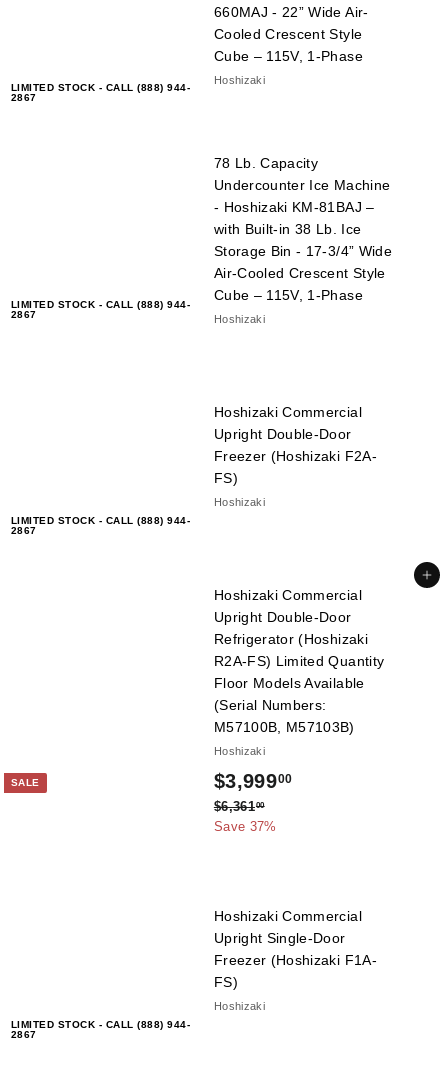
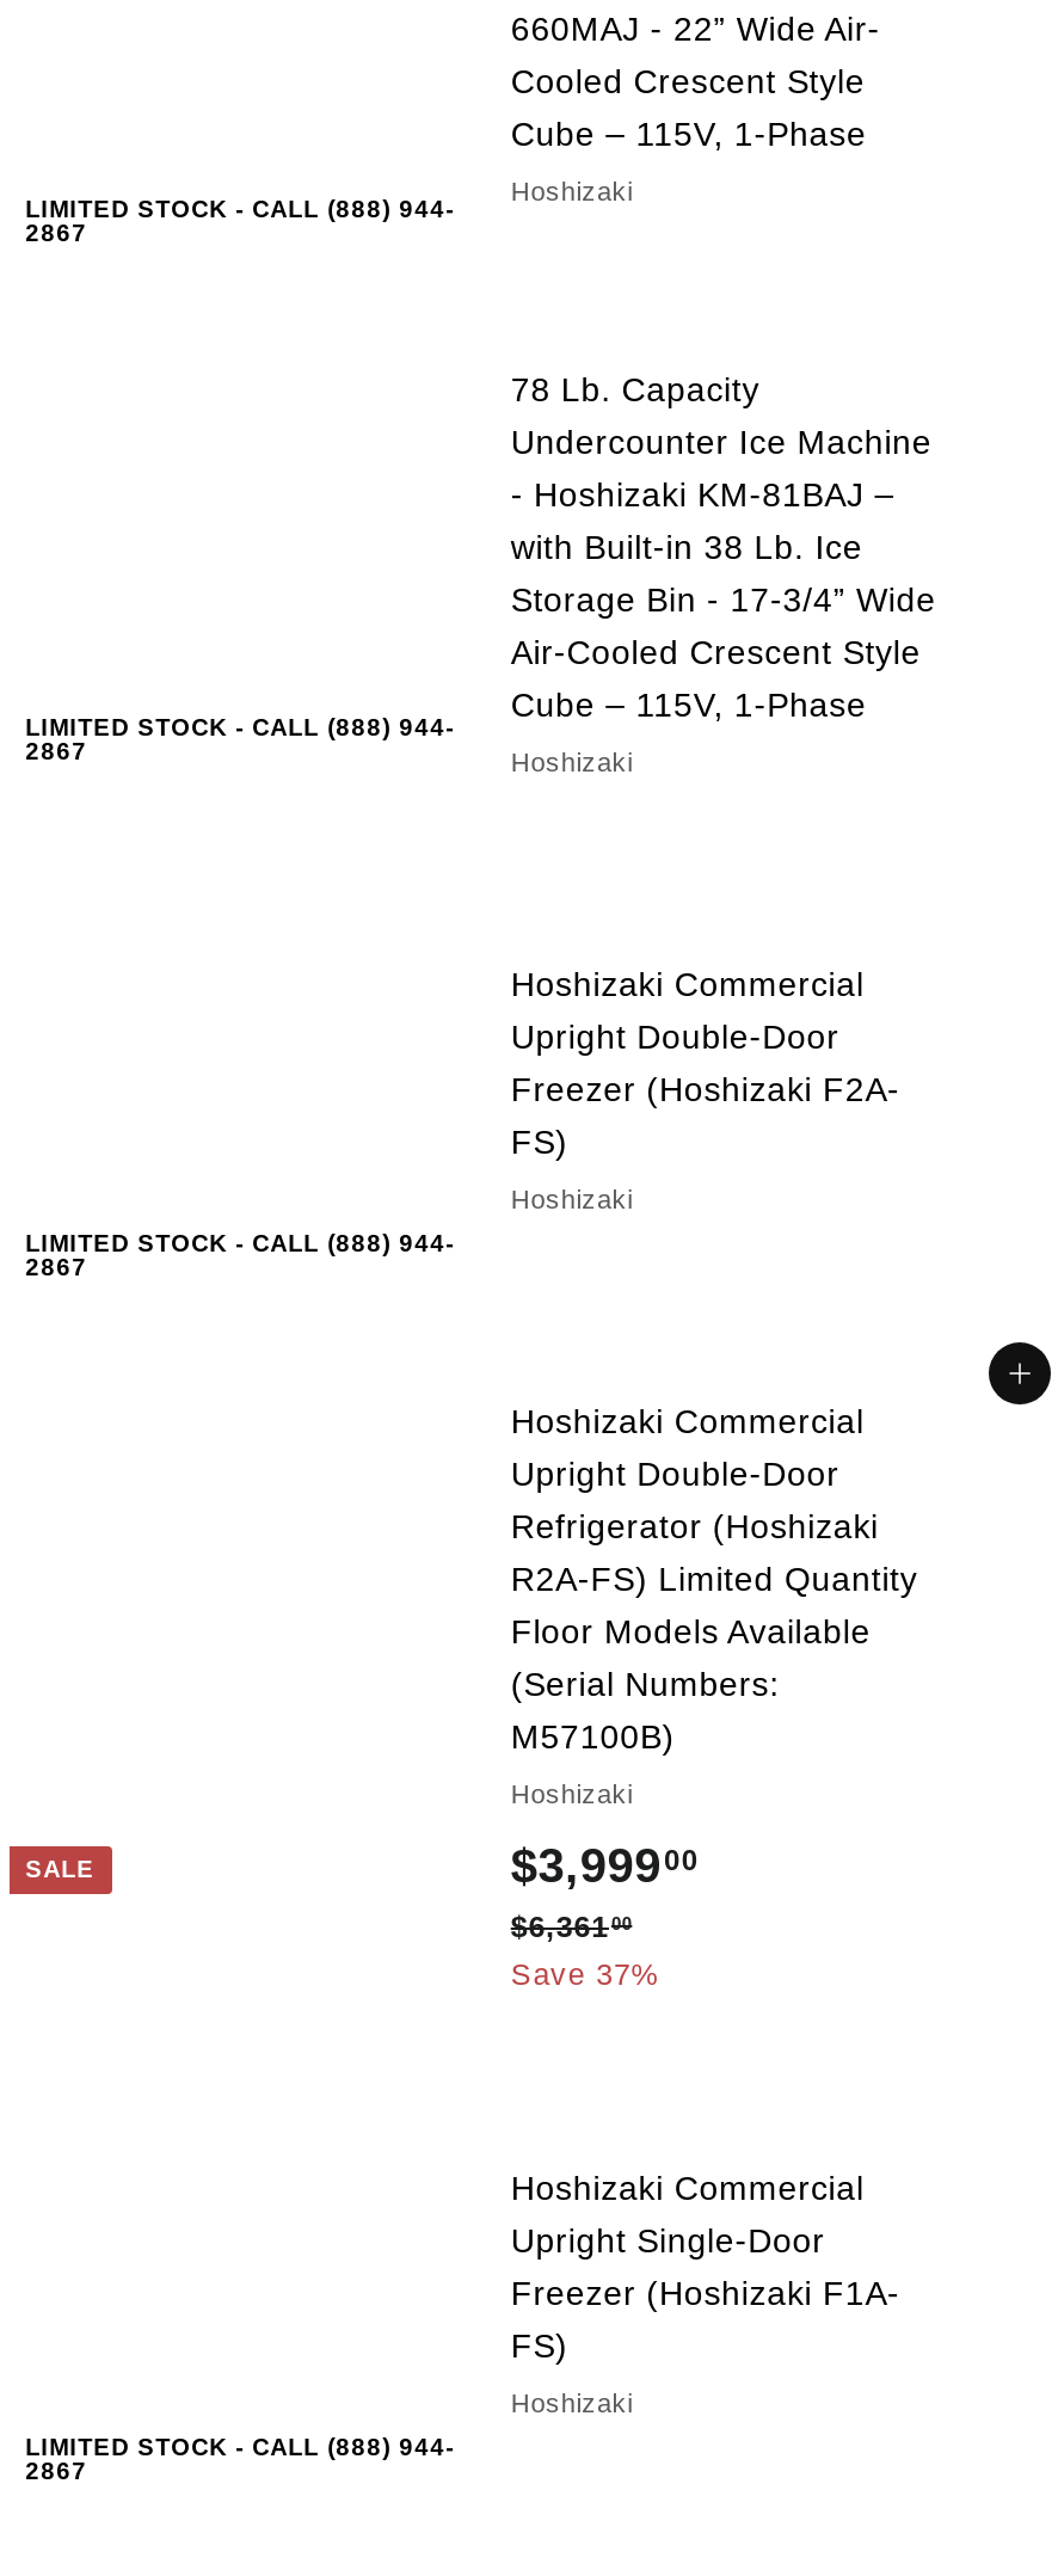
[214,719,355,735] M57100B, M57103B) -> [511,1718,675,1756] M57100B)

